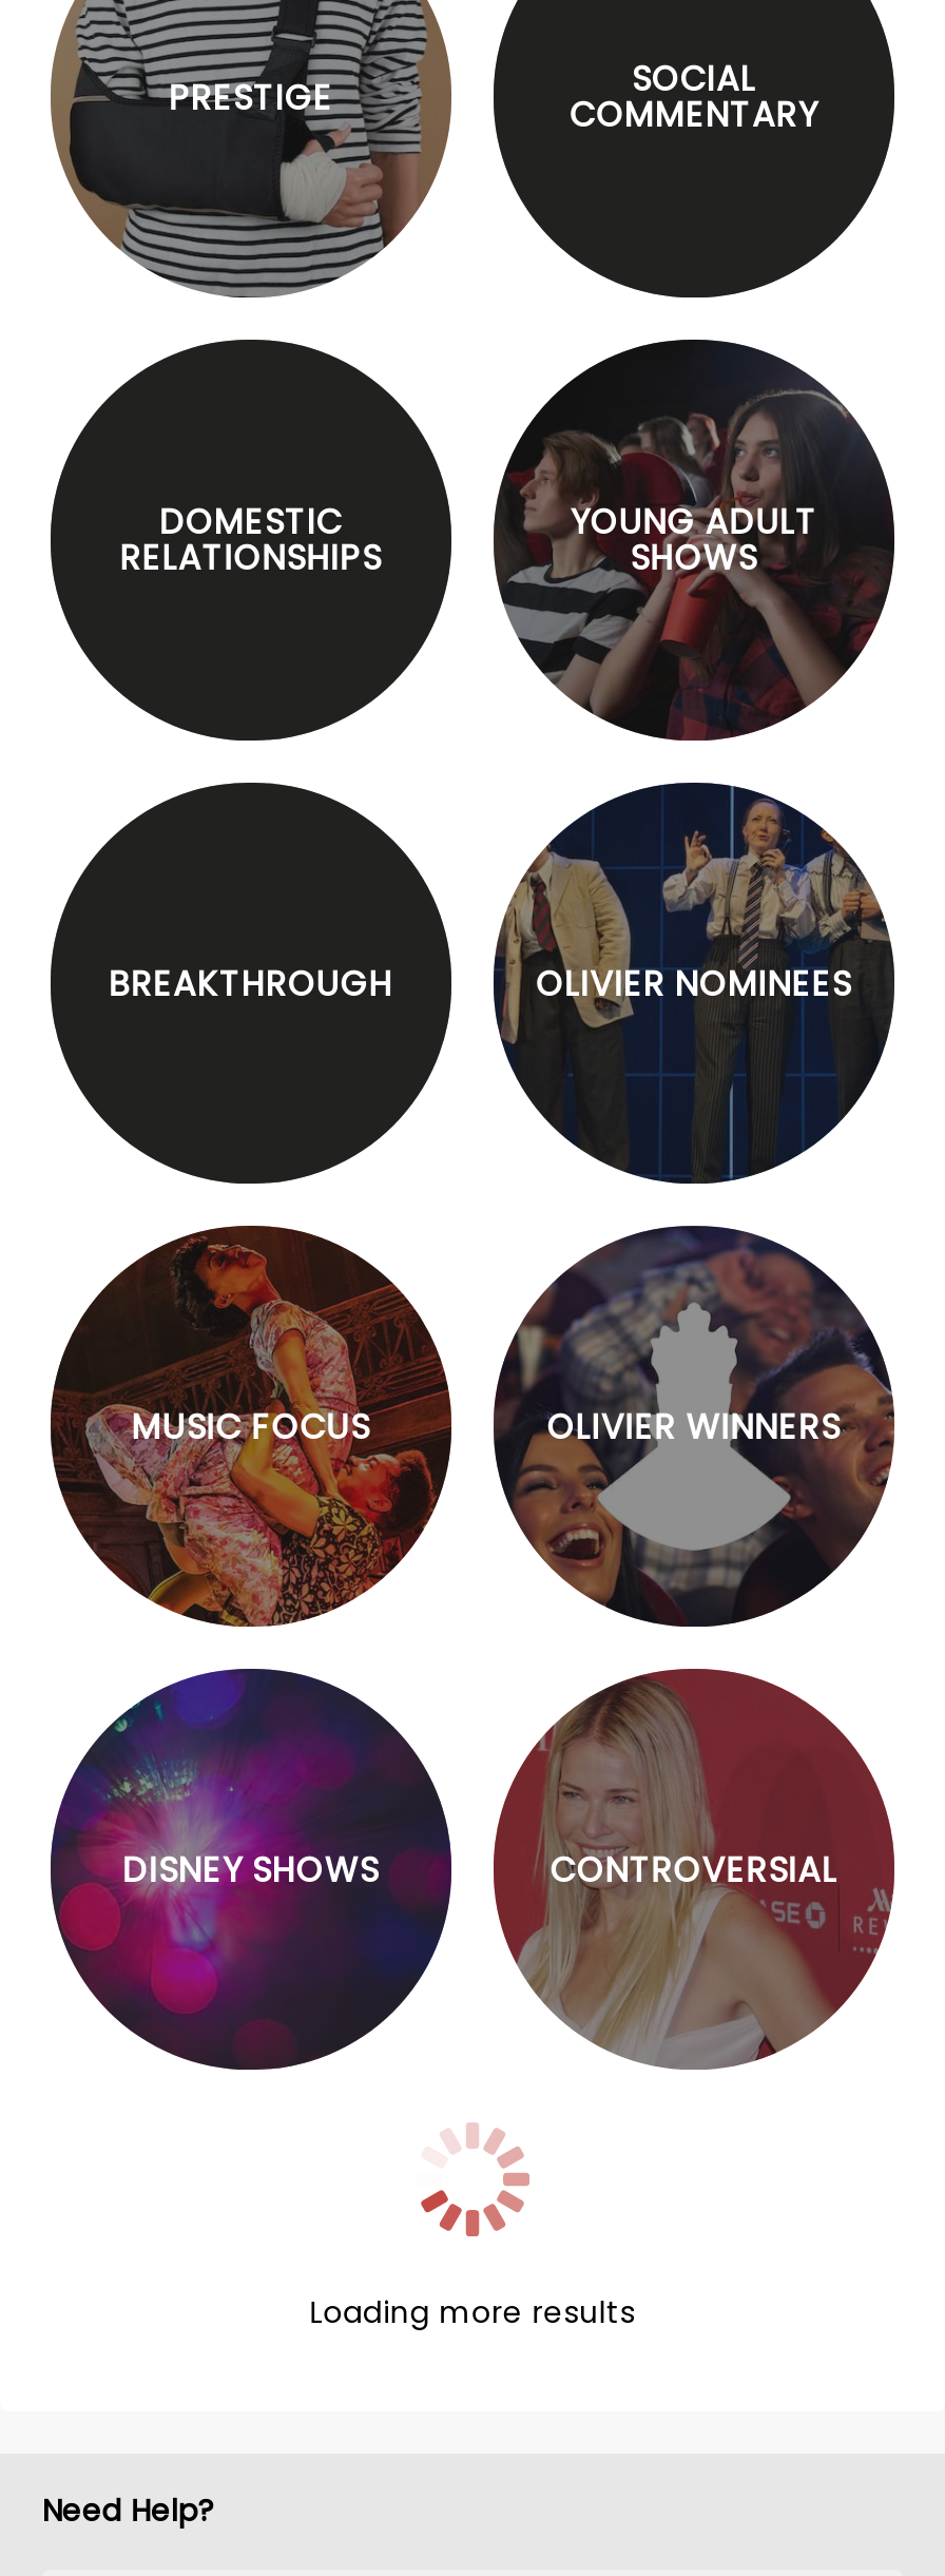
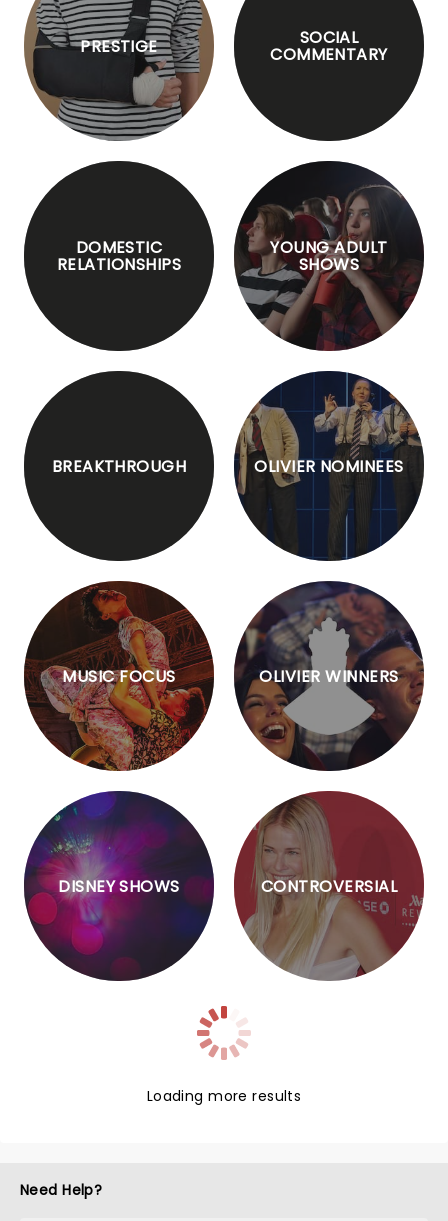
[416,2125,529,2234] [image] -> [196,1006,249,1058] [image]

